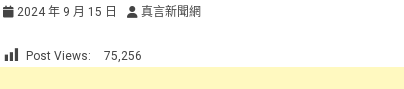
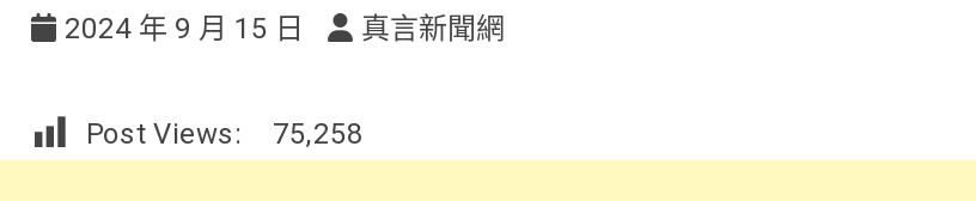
[26,49,142,63] Post Views: 75,256 -> [86,117,364,150] Post Views: 75,258

